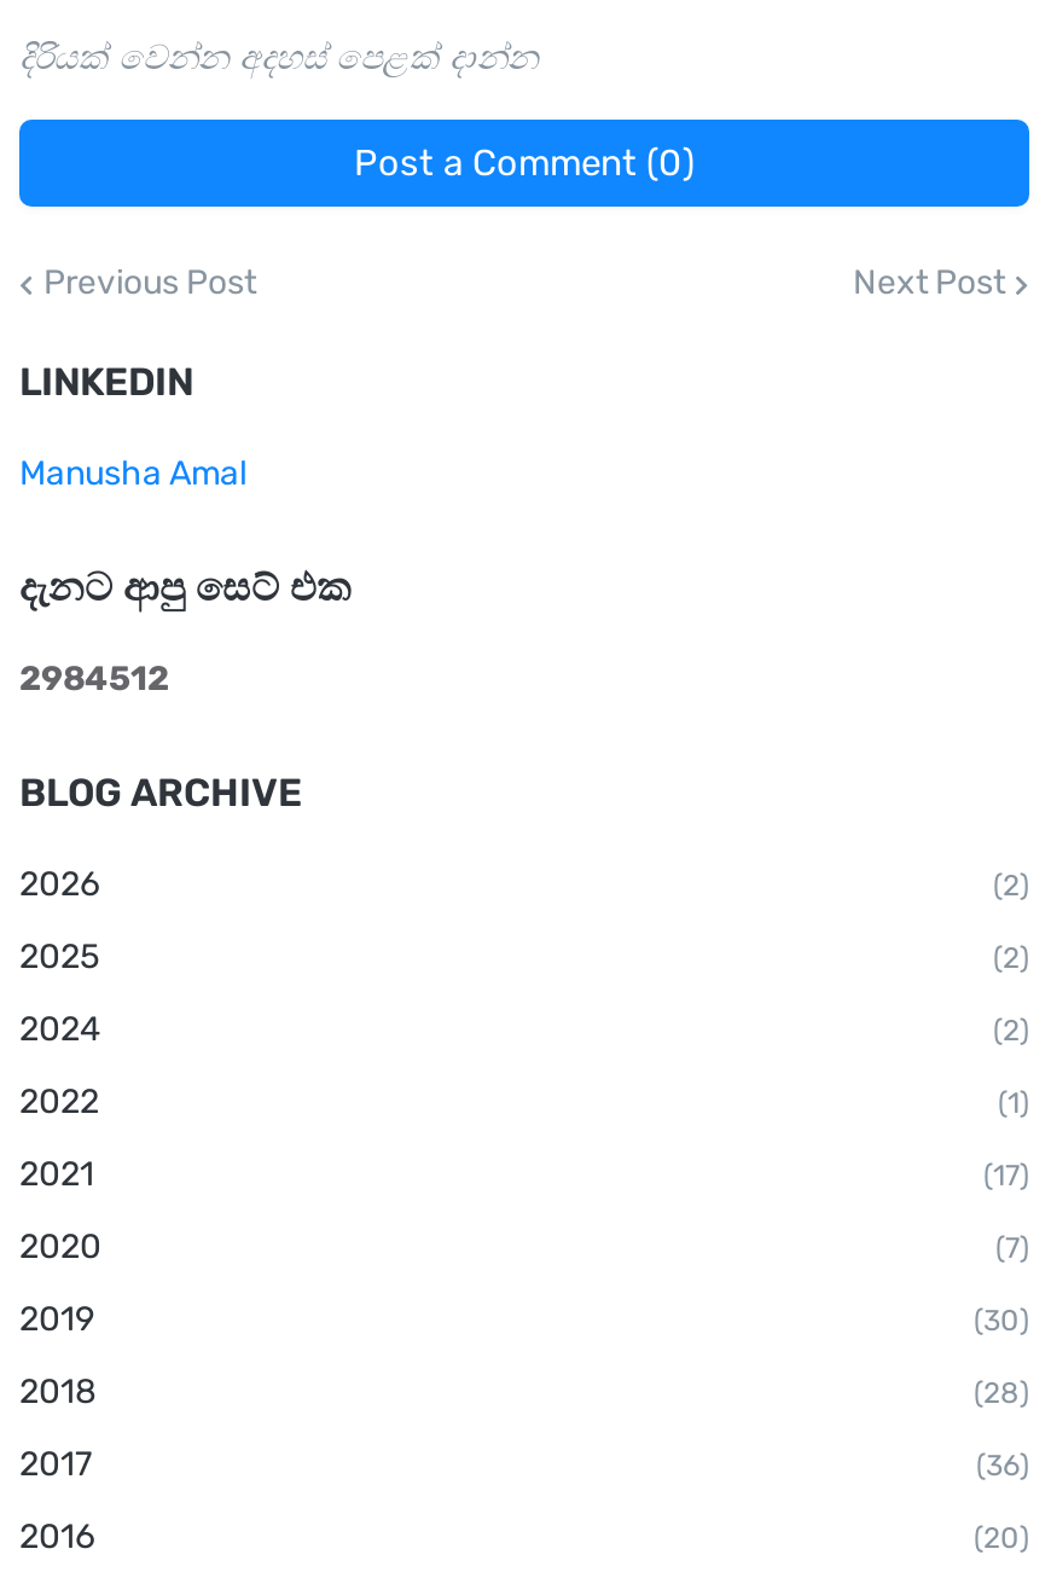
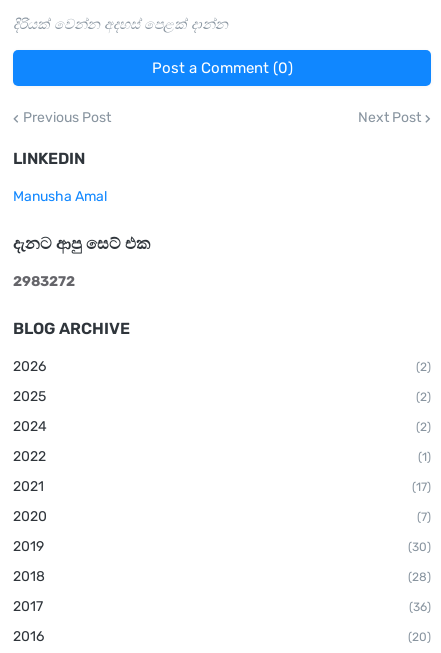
[19,659,169,700] 2984512 -> [13,273,75,290] 2983272

